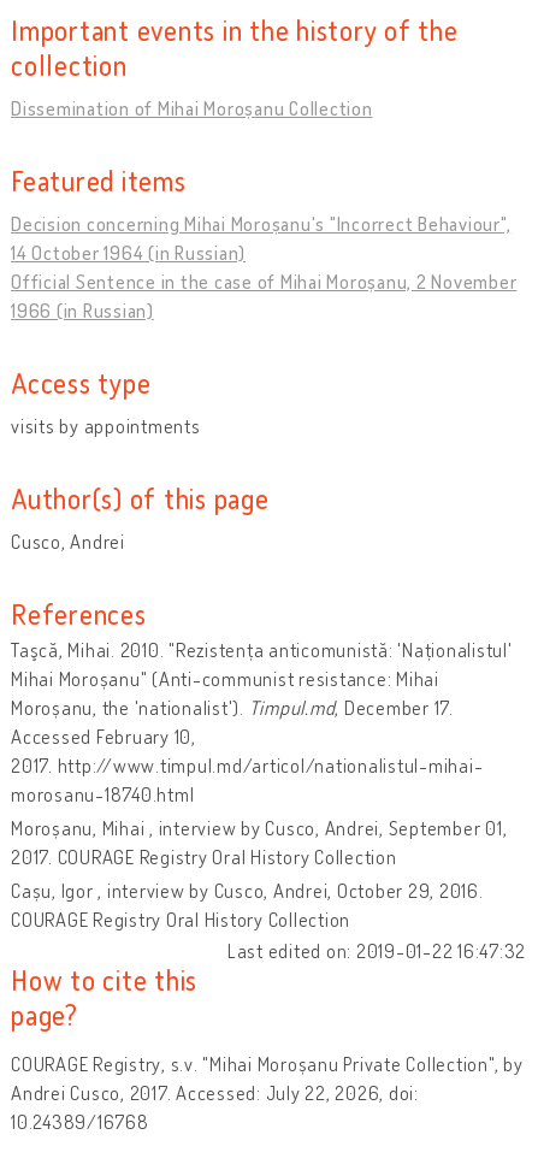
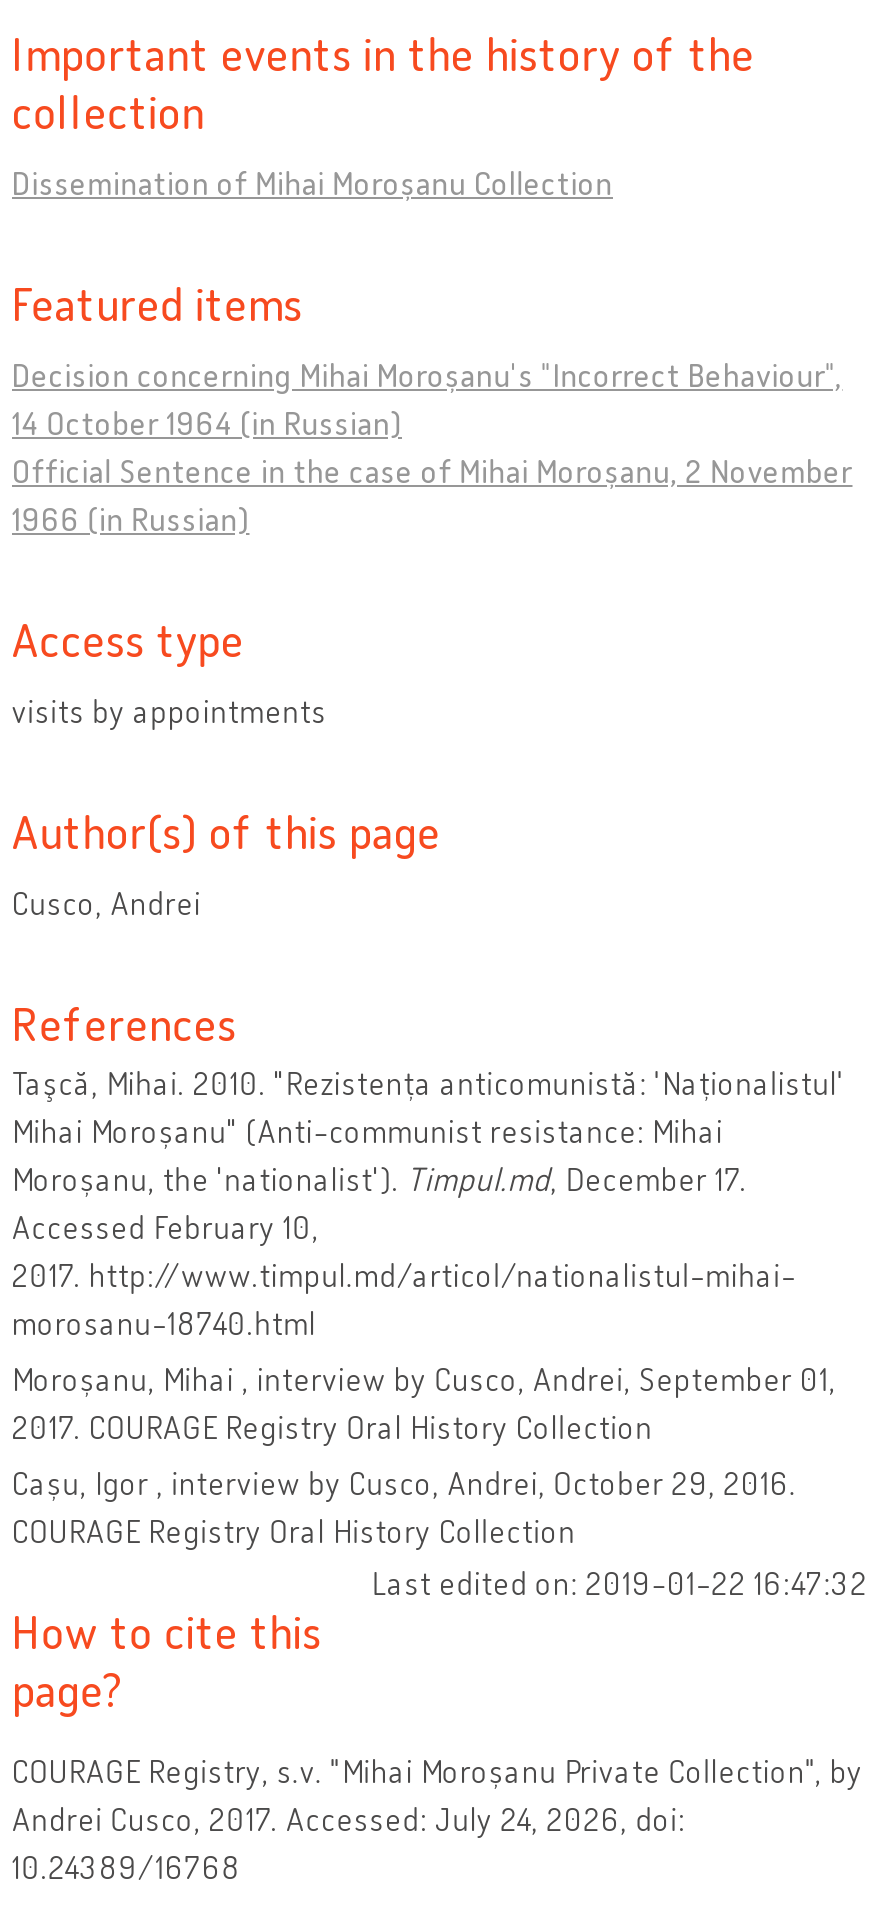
[11,1081,419,1105] Andrei Cusco, 2017. Accessed: July 22, 2026, doi: -> [12,1799,686,1839] Andrei Cusco, 2017. Accessed: July 24, 2026, doi:

